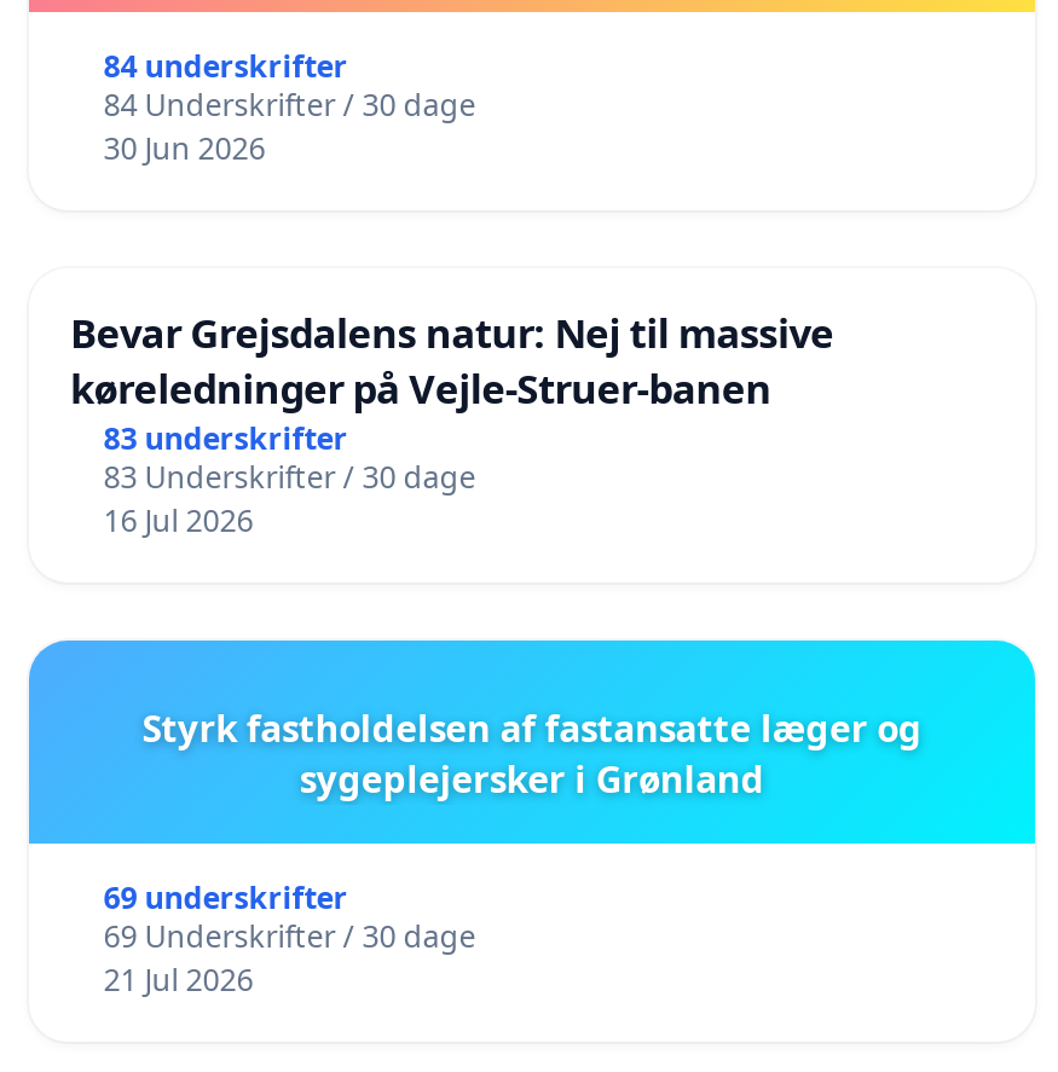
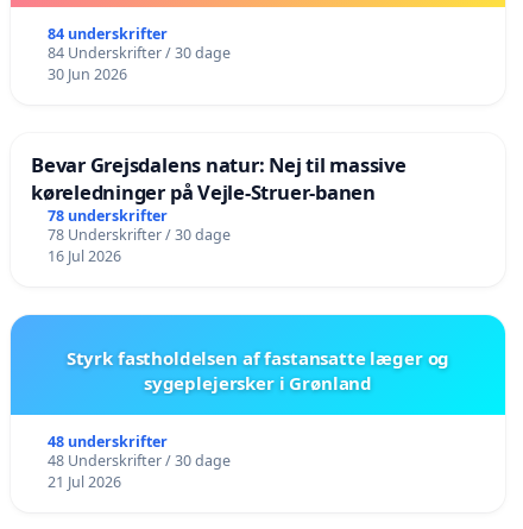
[104,417,348,458] 83 underskrifter -> [47,206,167,226] 78 underskrifter
[104,456,476,497] 83 Underskrifter / 30 dage -> [47,225,230,245] 78 Underskrifter / 30 dage
[104,876,348,917] 69 underskrifter -> [47,432,167,452] 48 underskrifter
[104,915,476,956] 69 Underskrifter / 30 dage -> [47,451,230,471] 48 Underskrifter / 30 dage

